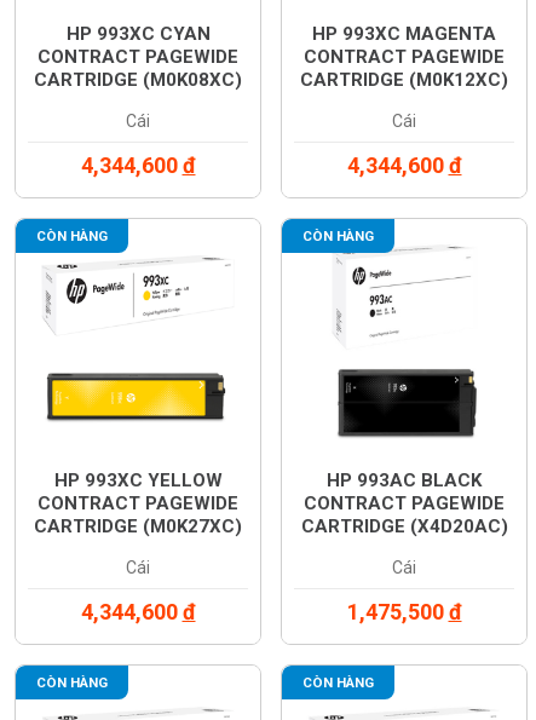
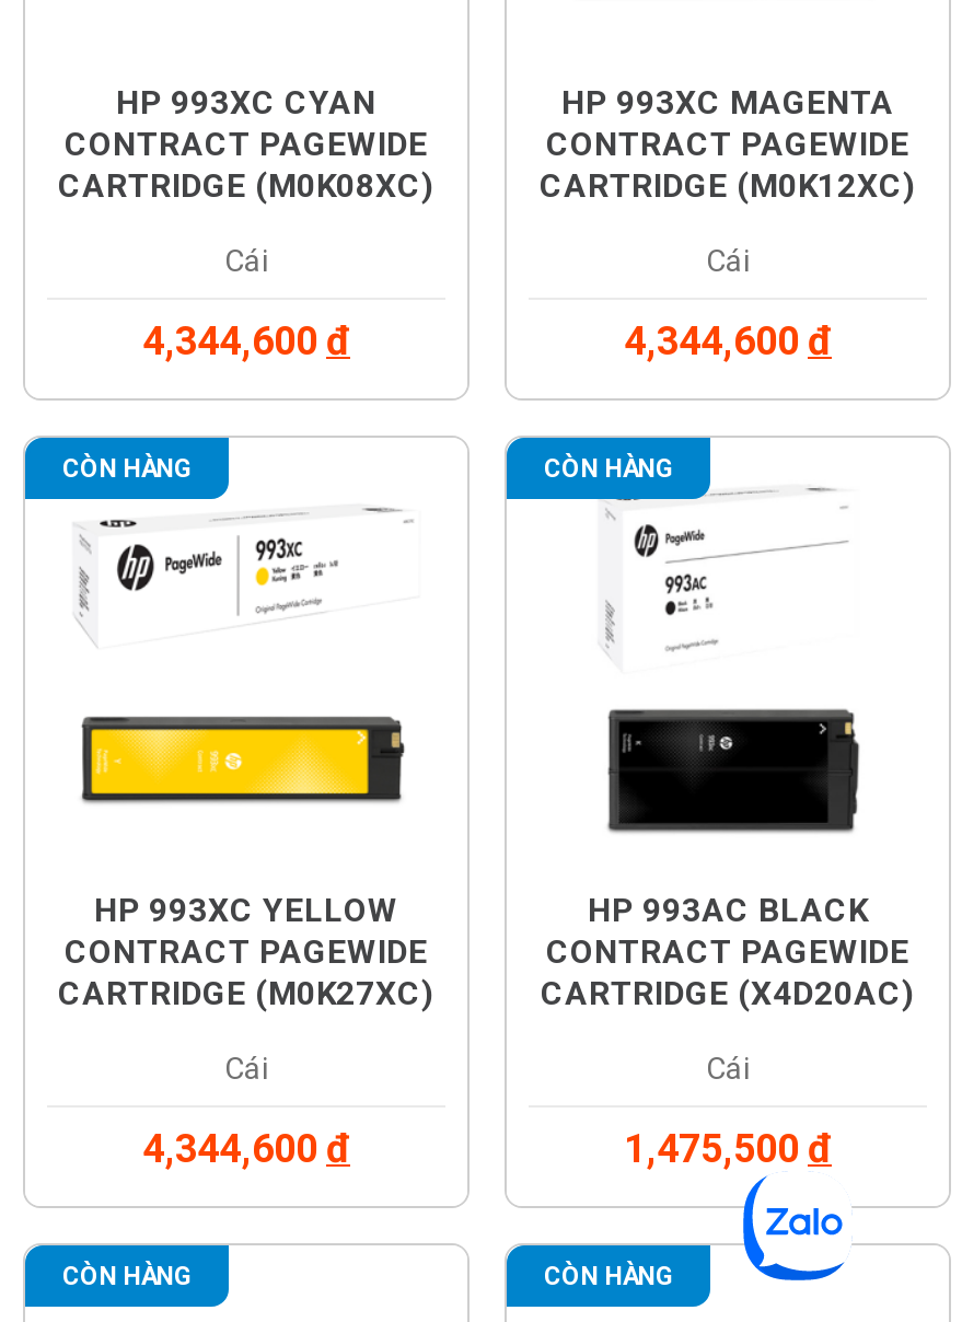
none -> [741,1178,844,1283] [image]

